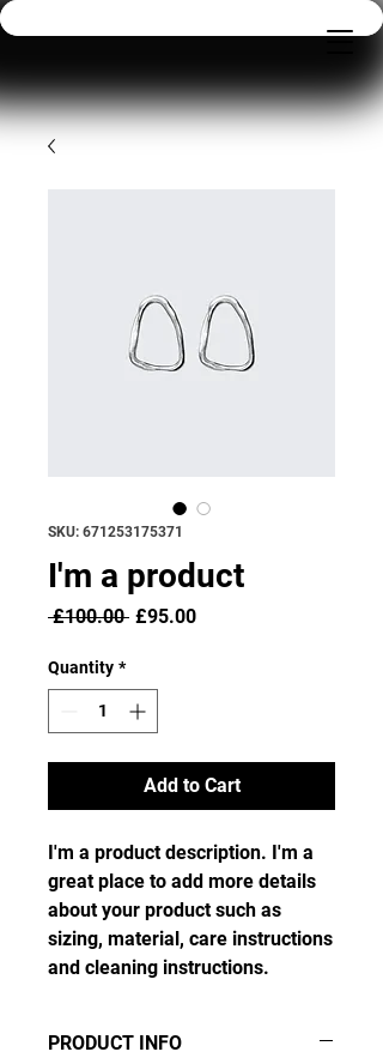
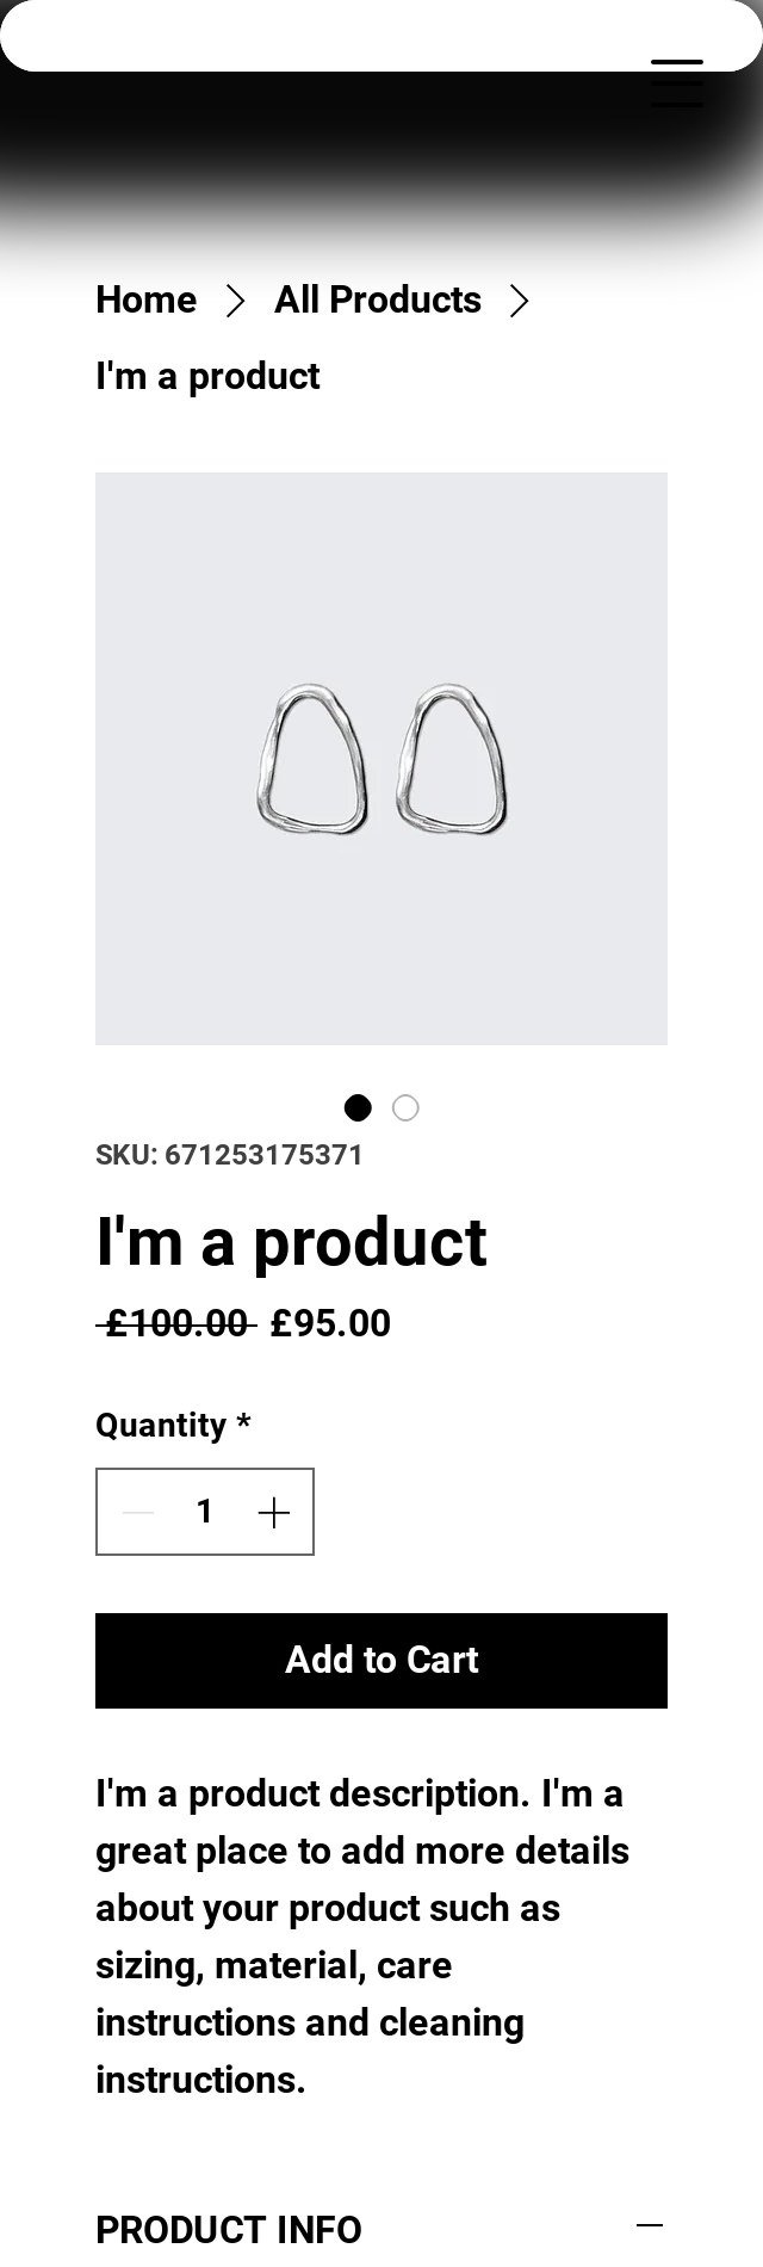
none -> [95,277,482,399] Home | All Products | I'm a product

